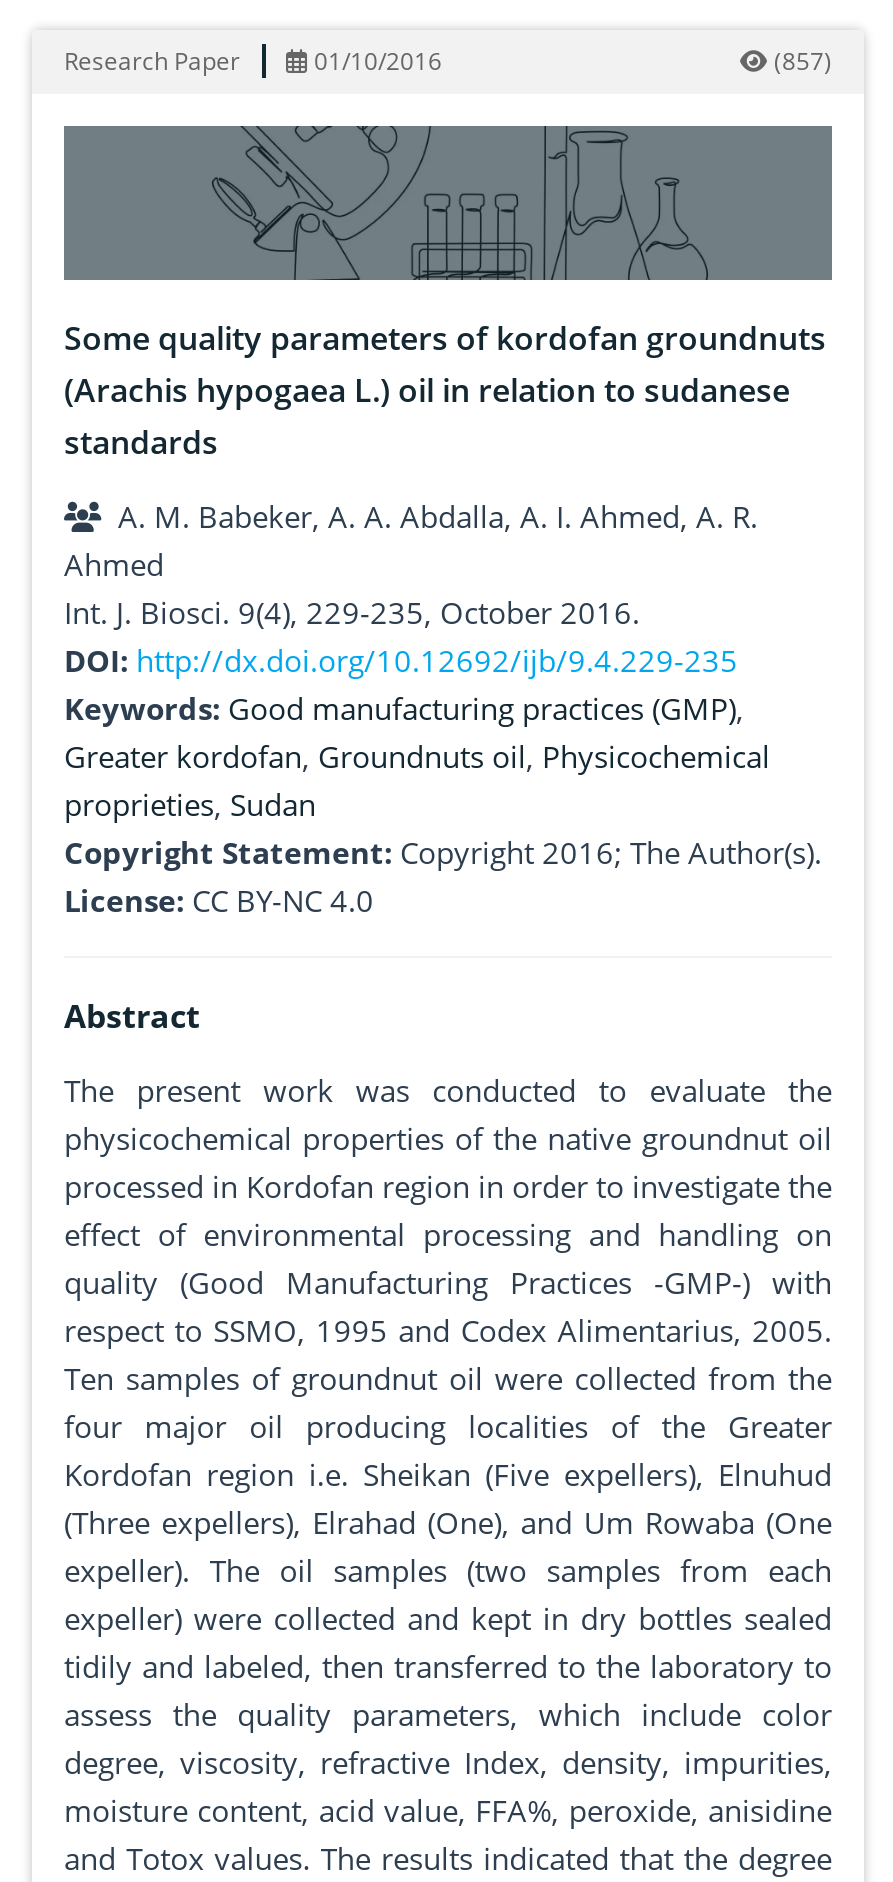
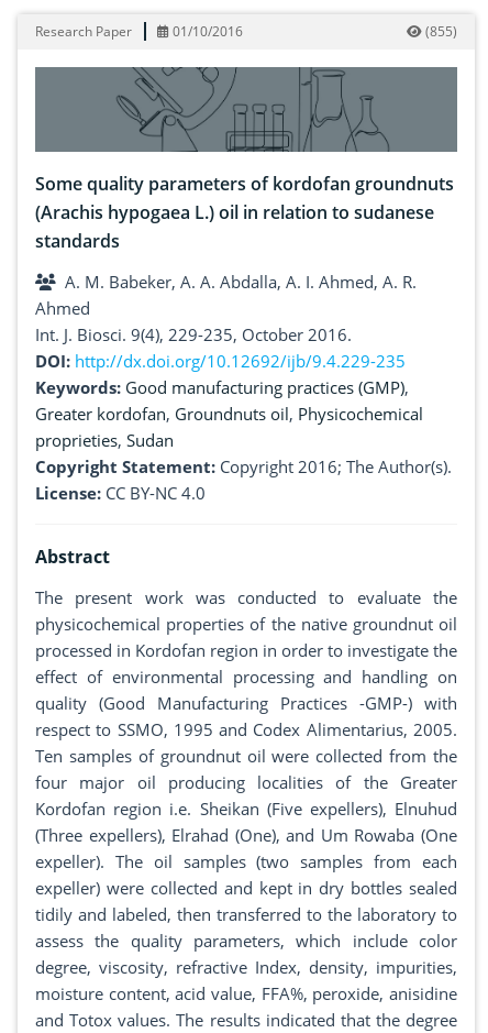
[774,44,832,78] (857) -> [425,22,457,41] (855)

